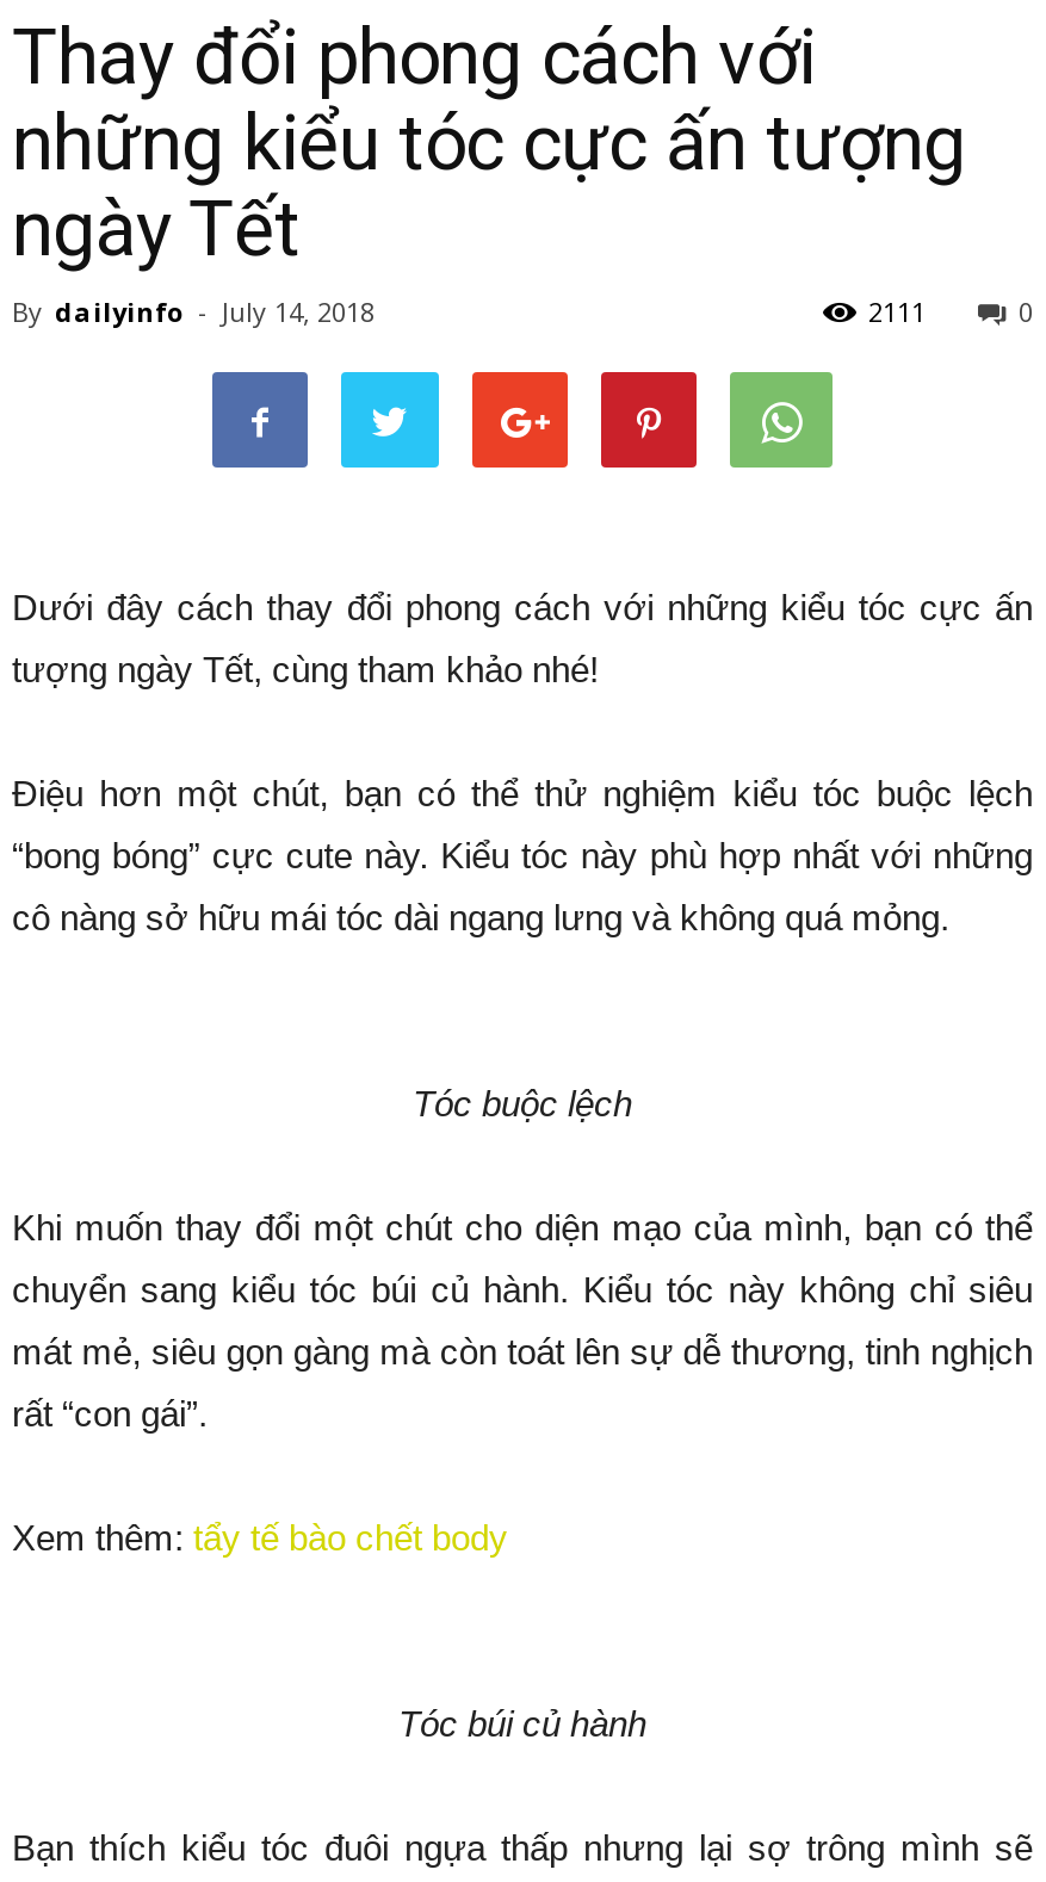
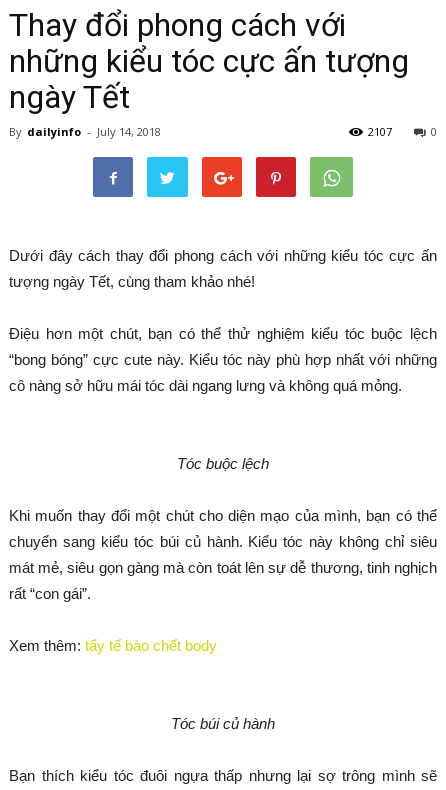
[868,293,926,329] 2111 -> [368,124,392,139] 2107

